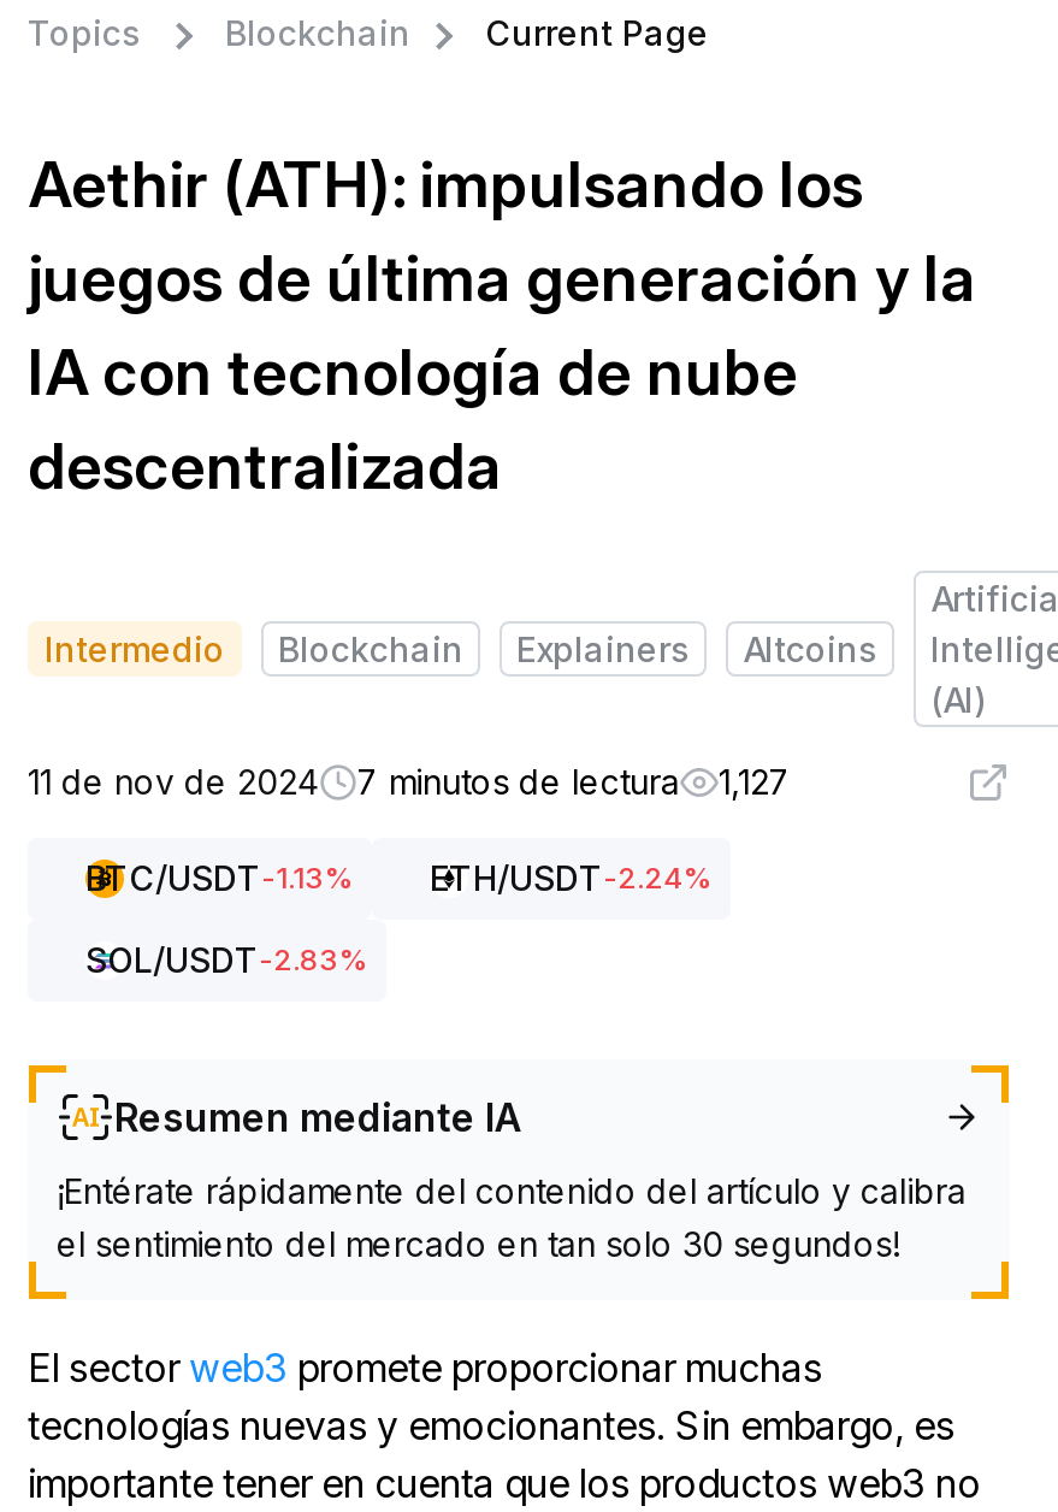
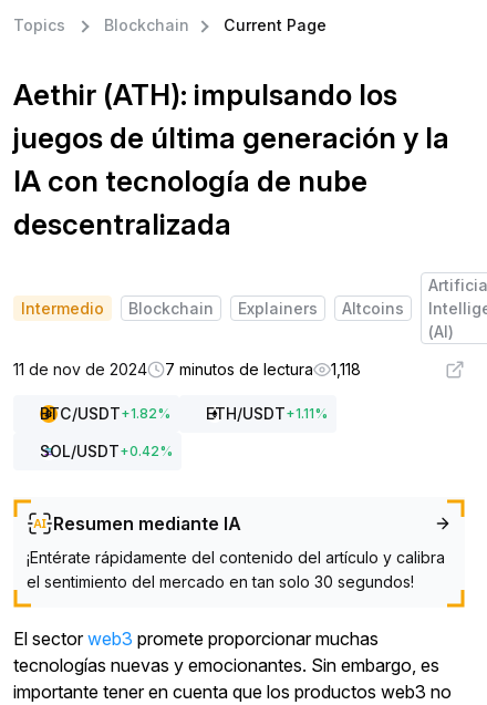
[28,761,791,802] 11 de nov de 2024 7 minutos de lectura 1,127 -> [13,360,361,379] 11 de nov de 2024 7 minutos de lectura 1,118
[85,857,711,898] BTC/USDT-1.13% | ETH/USDT-2.24% -> [40,404,328,423] BTC/USDT + 1.82% | ETH/USDT + 1.11%
[85,939,367,980] SOL/USDT-2.83% -> [40,442,173,460] SOL/USDT + 0.42%

